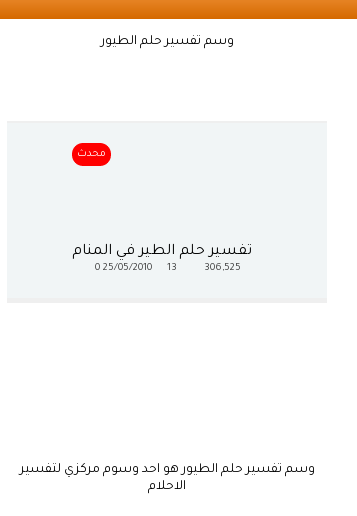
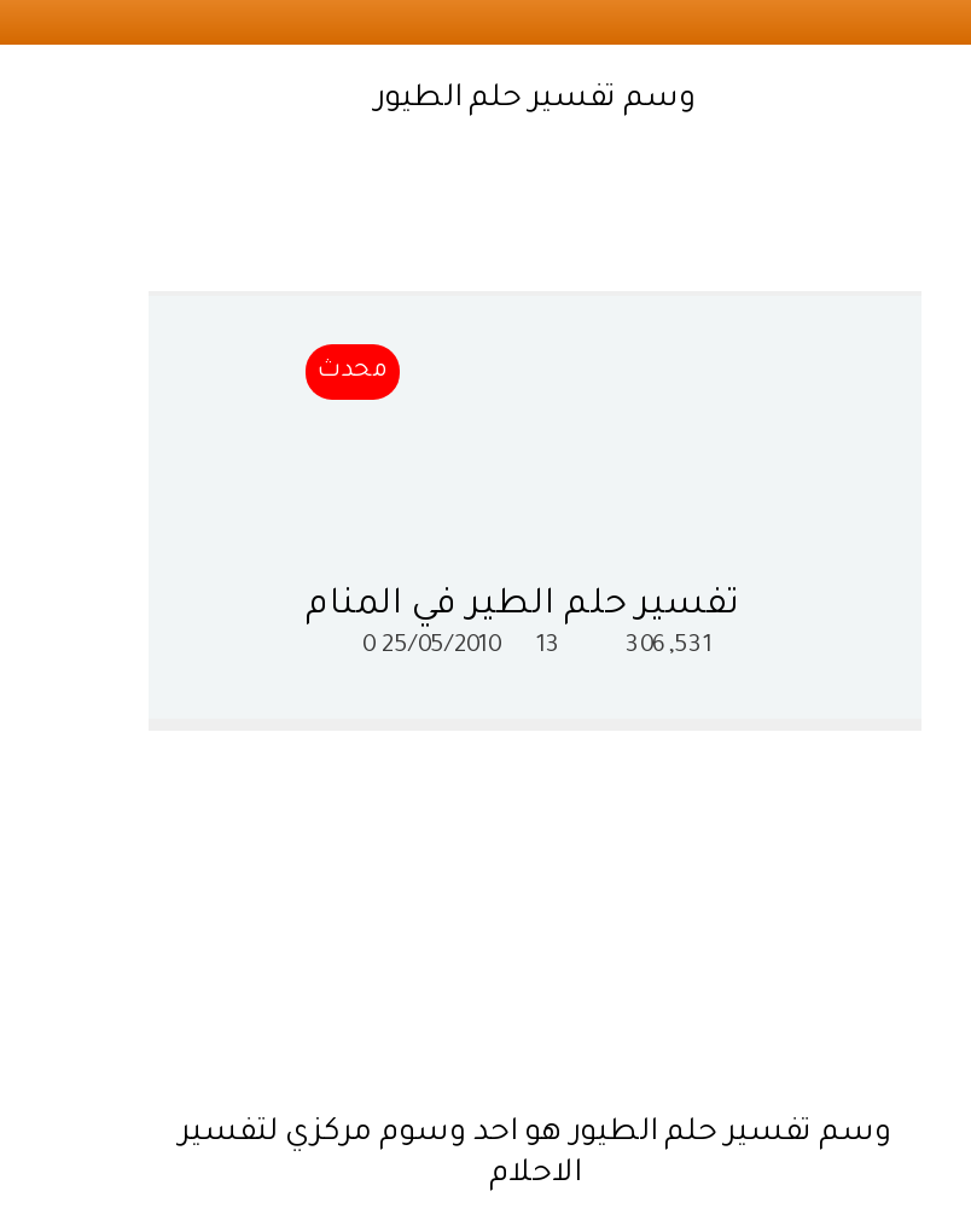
[204,263,241,274] 306,525 -> [626,634,713,661] 306,531

